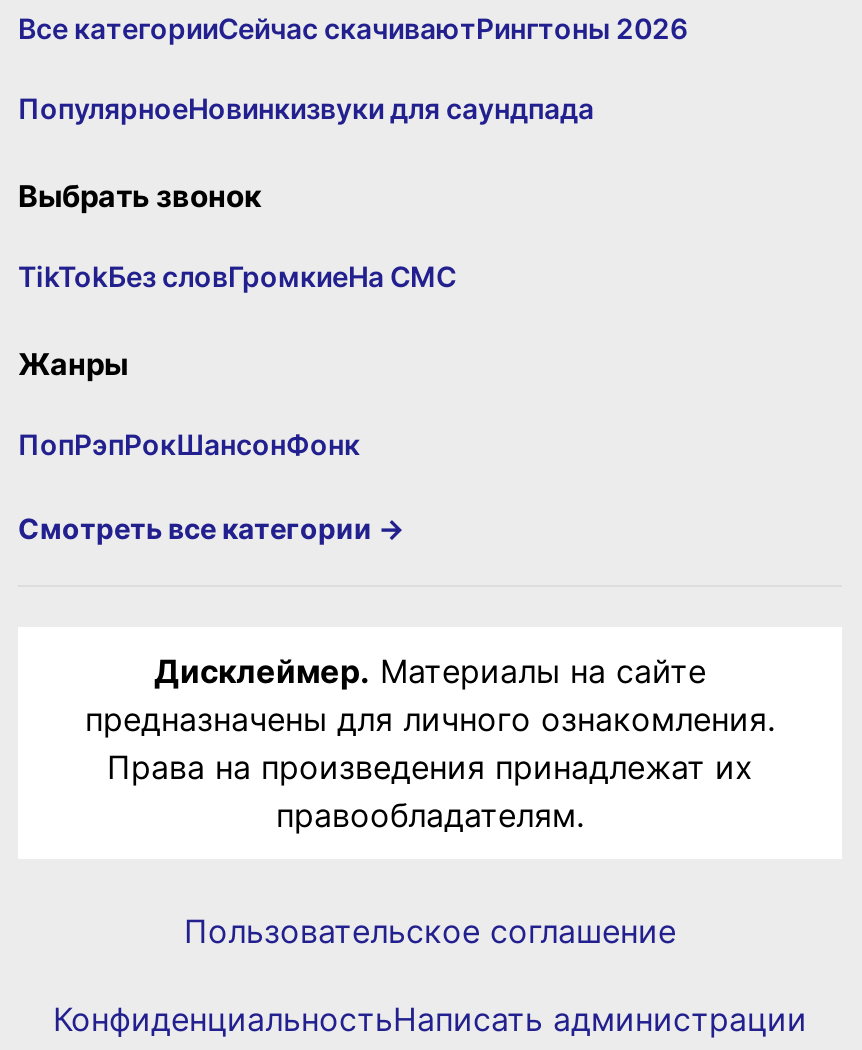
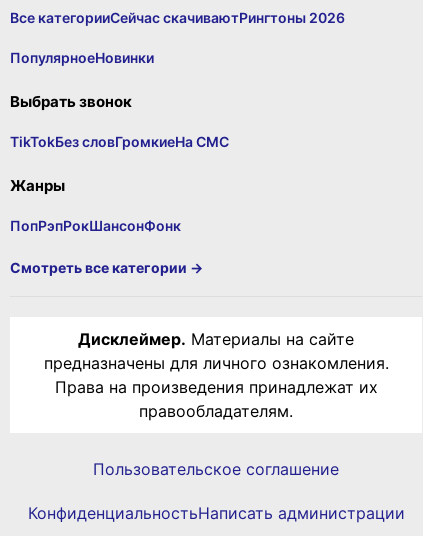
[18,90,594,124] ПопулярноеНовинкизвуки для саундпада -> [10,48,154,65] ПопулярноеНовинки

